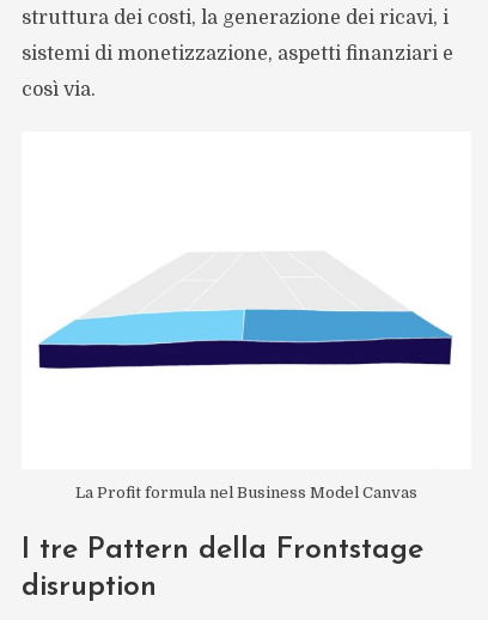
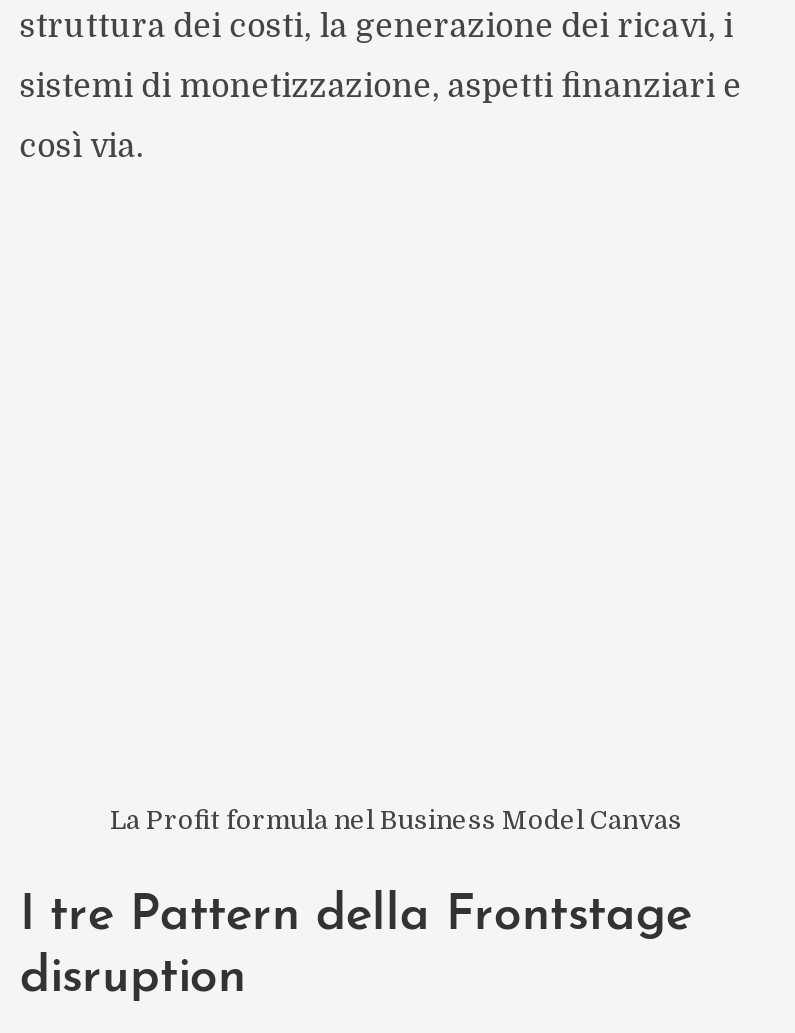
[38,308,453,370] [image] -> none

